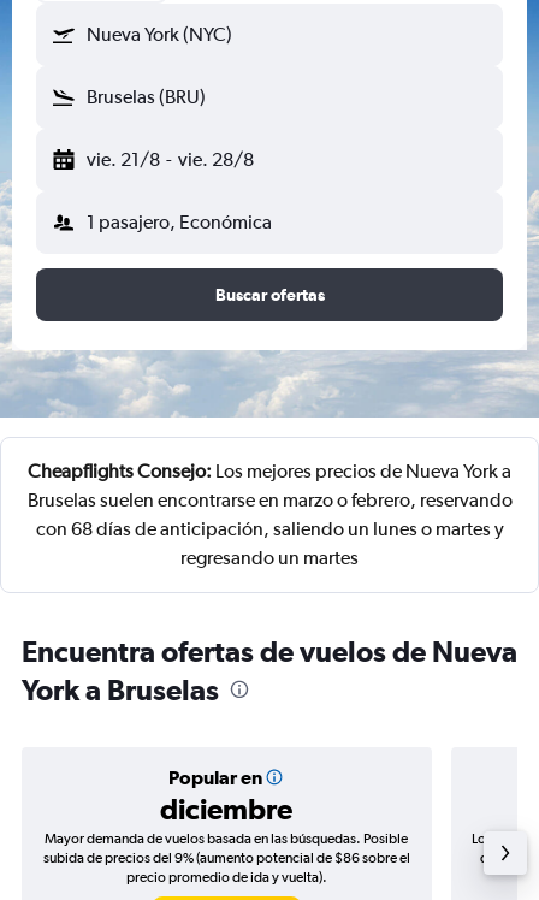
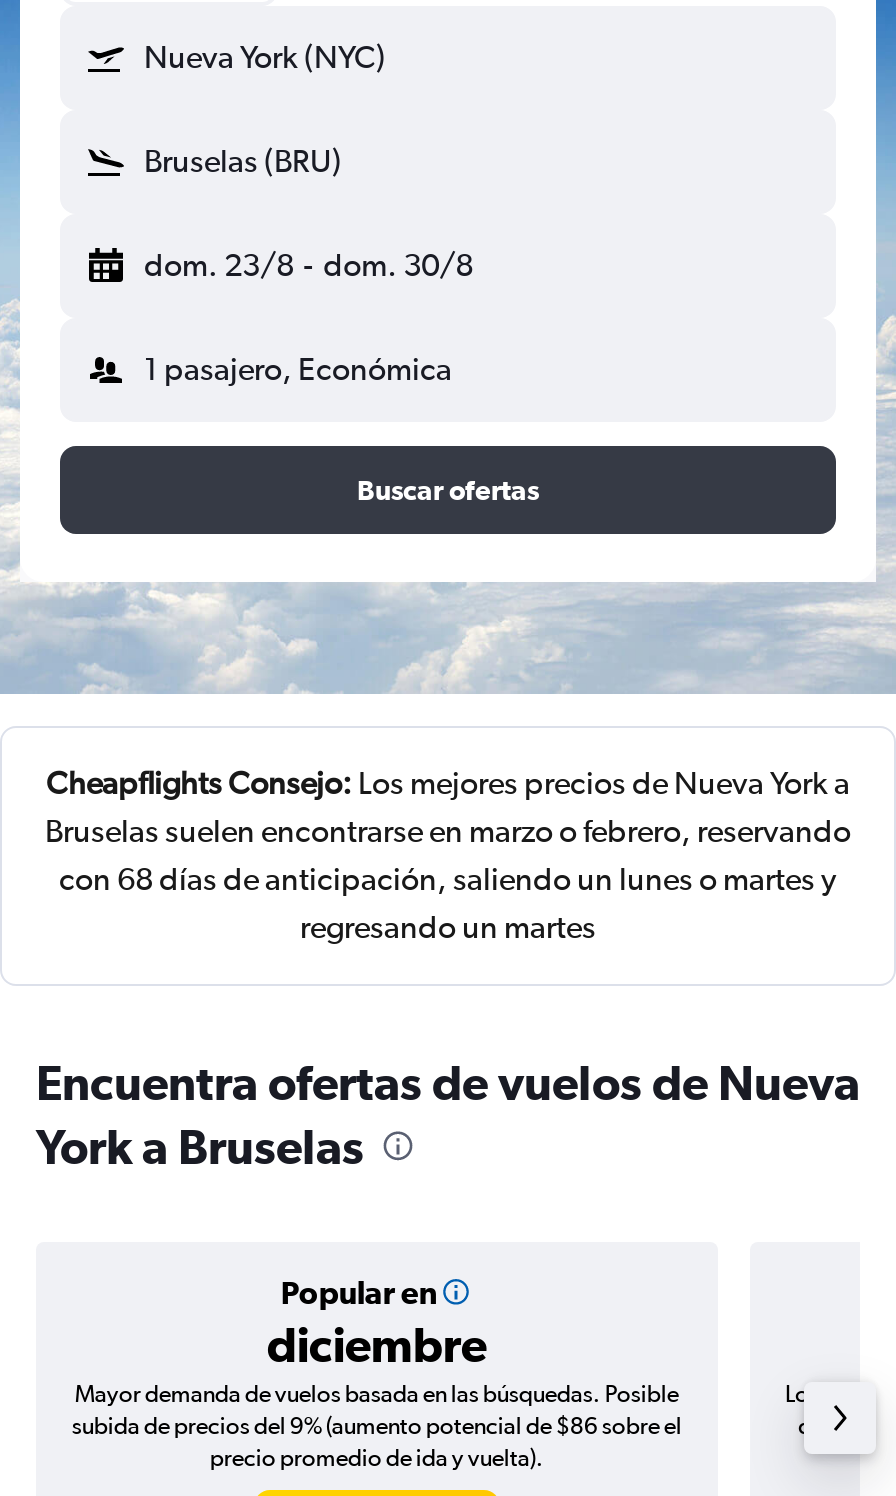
[87,148,253,171] vie. 21/8 - vie. 28/8 -> [144,246,473,284] dom. 23/8 - dom. 30/8

